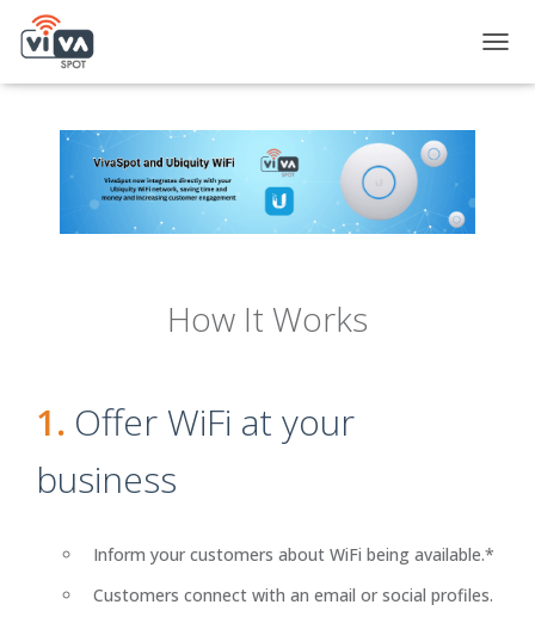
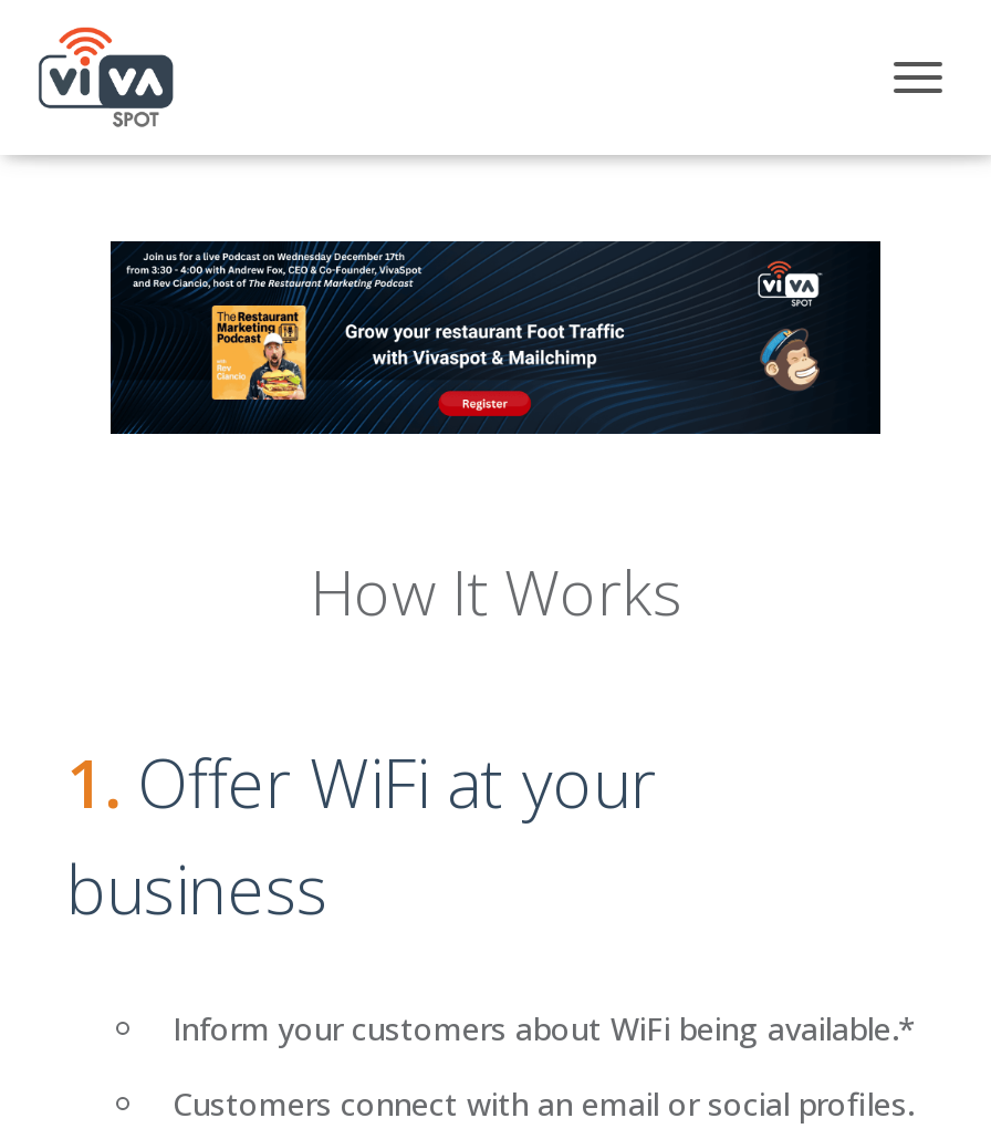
[59,129,476,235] [image] -> [108,239,883,436] [image]

